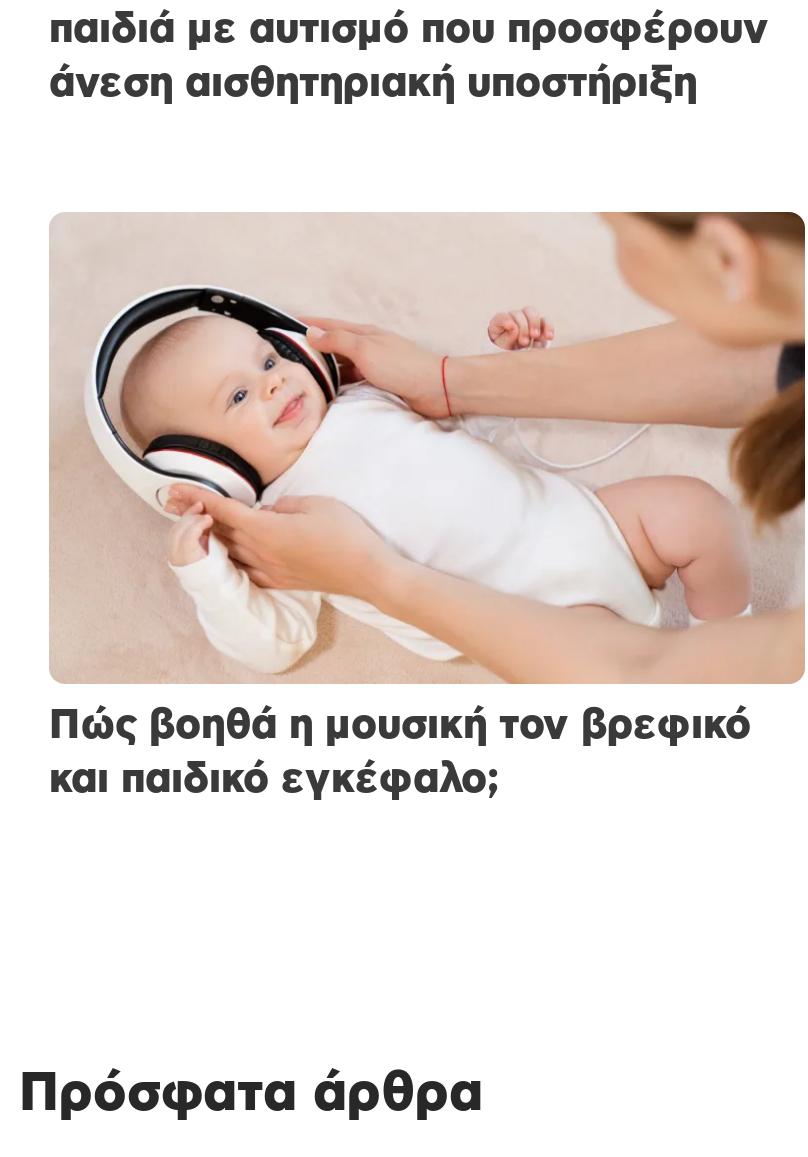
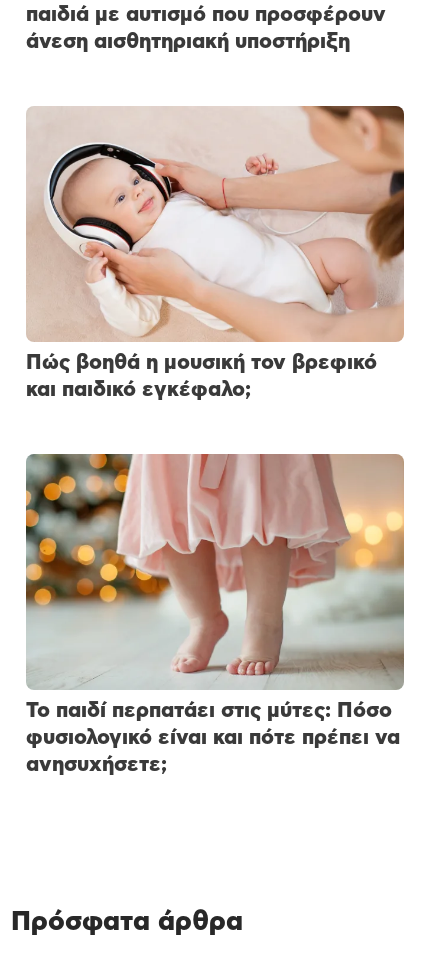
none -> [25,453,405,775] [image] | Το παιδί περπατάει στις μύτες: Πόσο | φυσιολογικό είναι και πότε πρέπει να | ανησυχήσετε;

